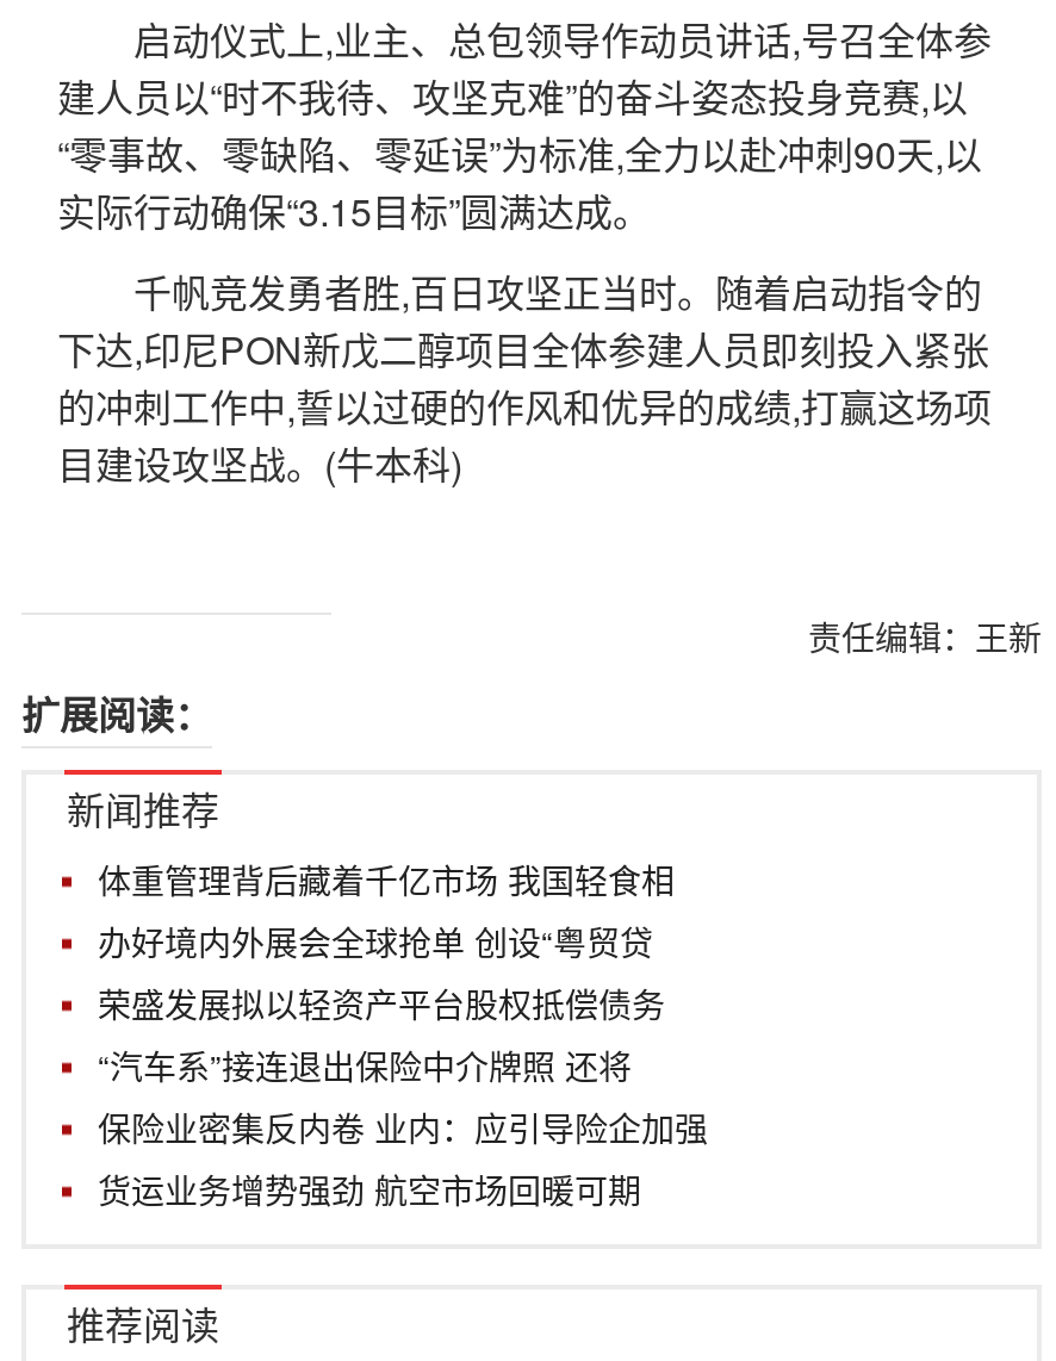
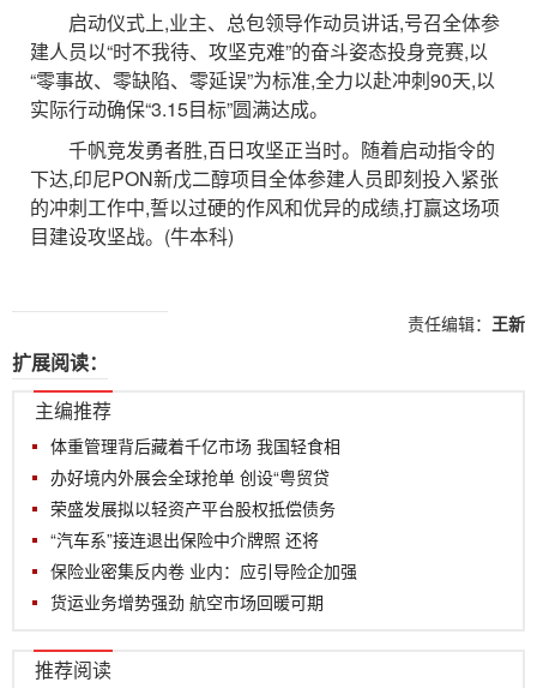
[67,782,219,837] 新闻推荐 -> [35,396,111,424] 主编推荐

